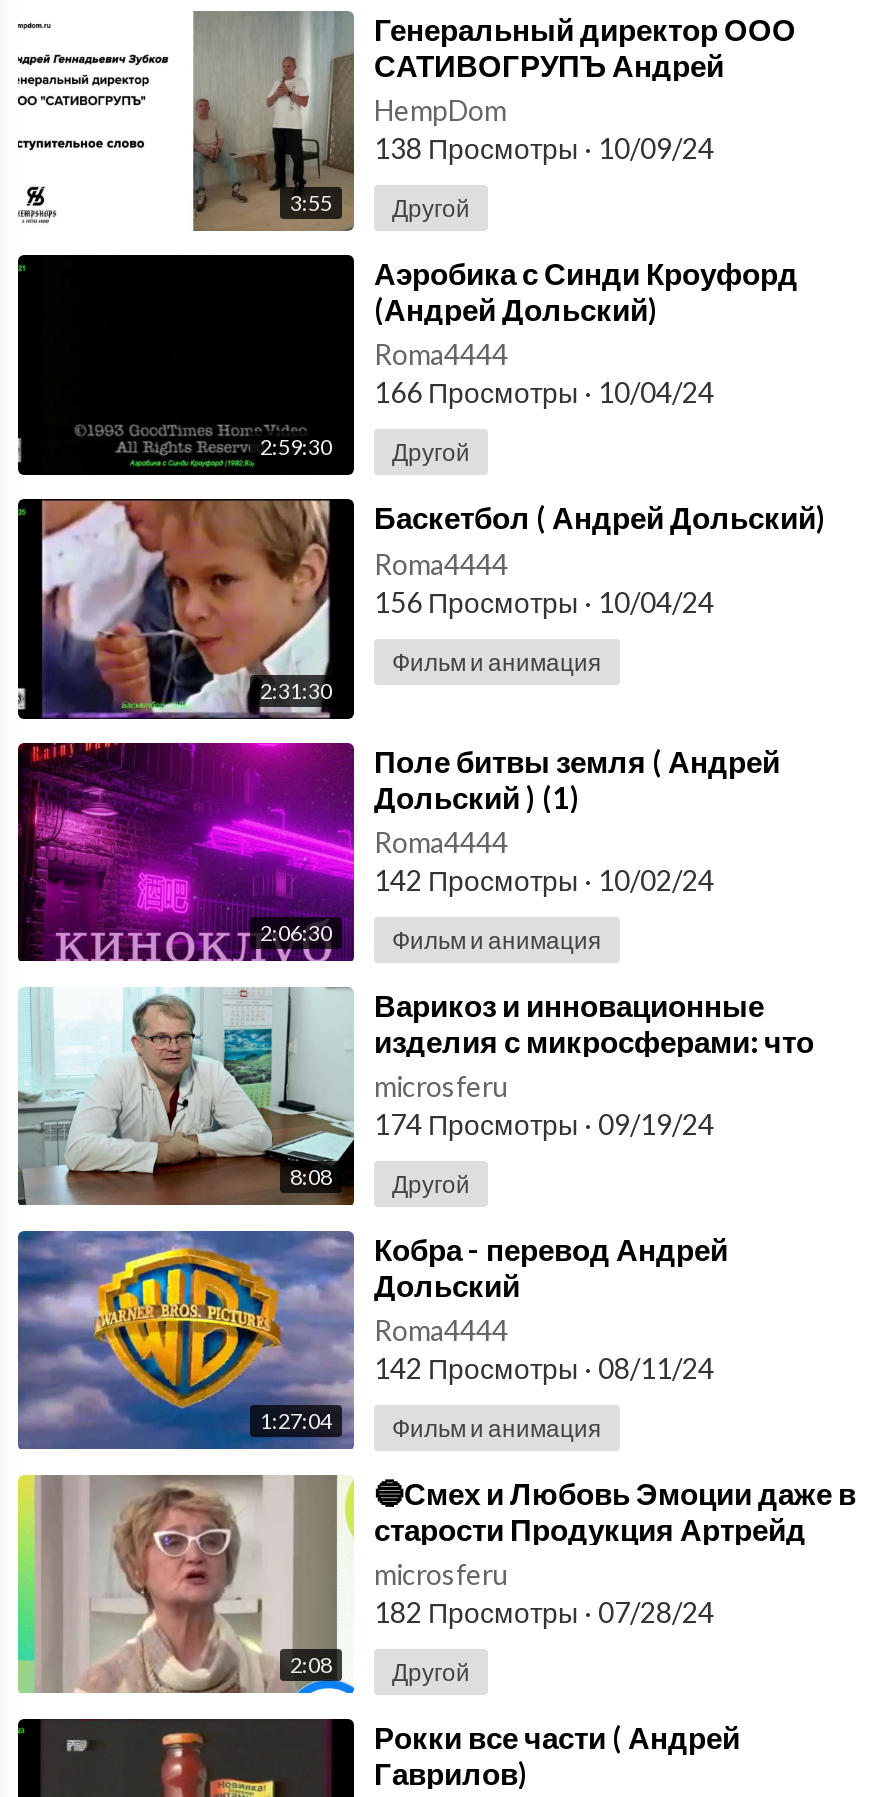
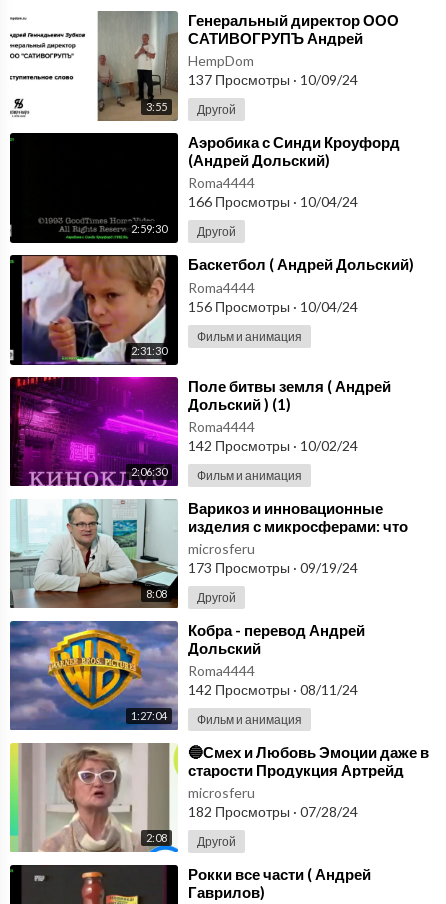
[374,132,714,166] 138 Просмотры · 10/09/24 -> [188,71,358,88] 137 Просмотры · 10/09/24
[374,1106,714,1140] 174 Просмотры · 09/19/24 -> [188,559,358,576] 173 Просмотры · 09/19/24

